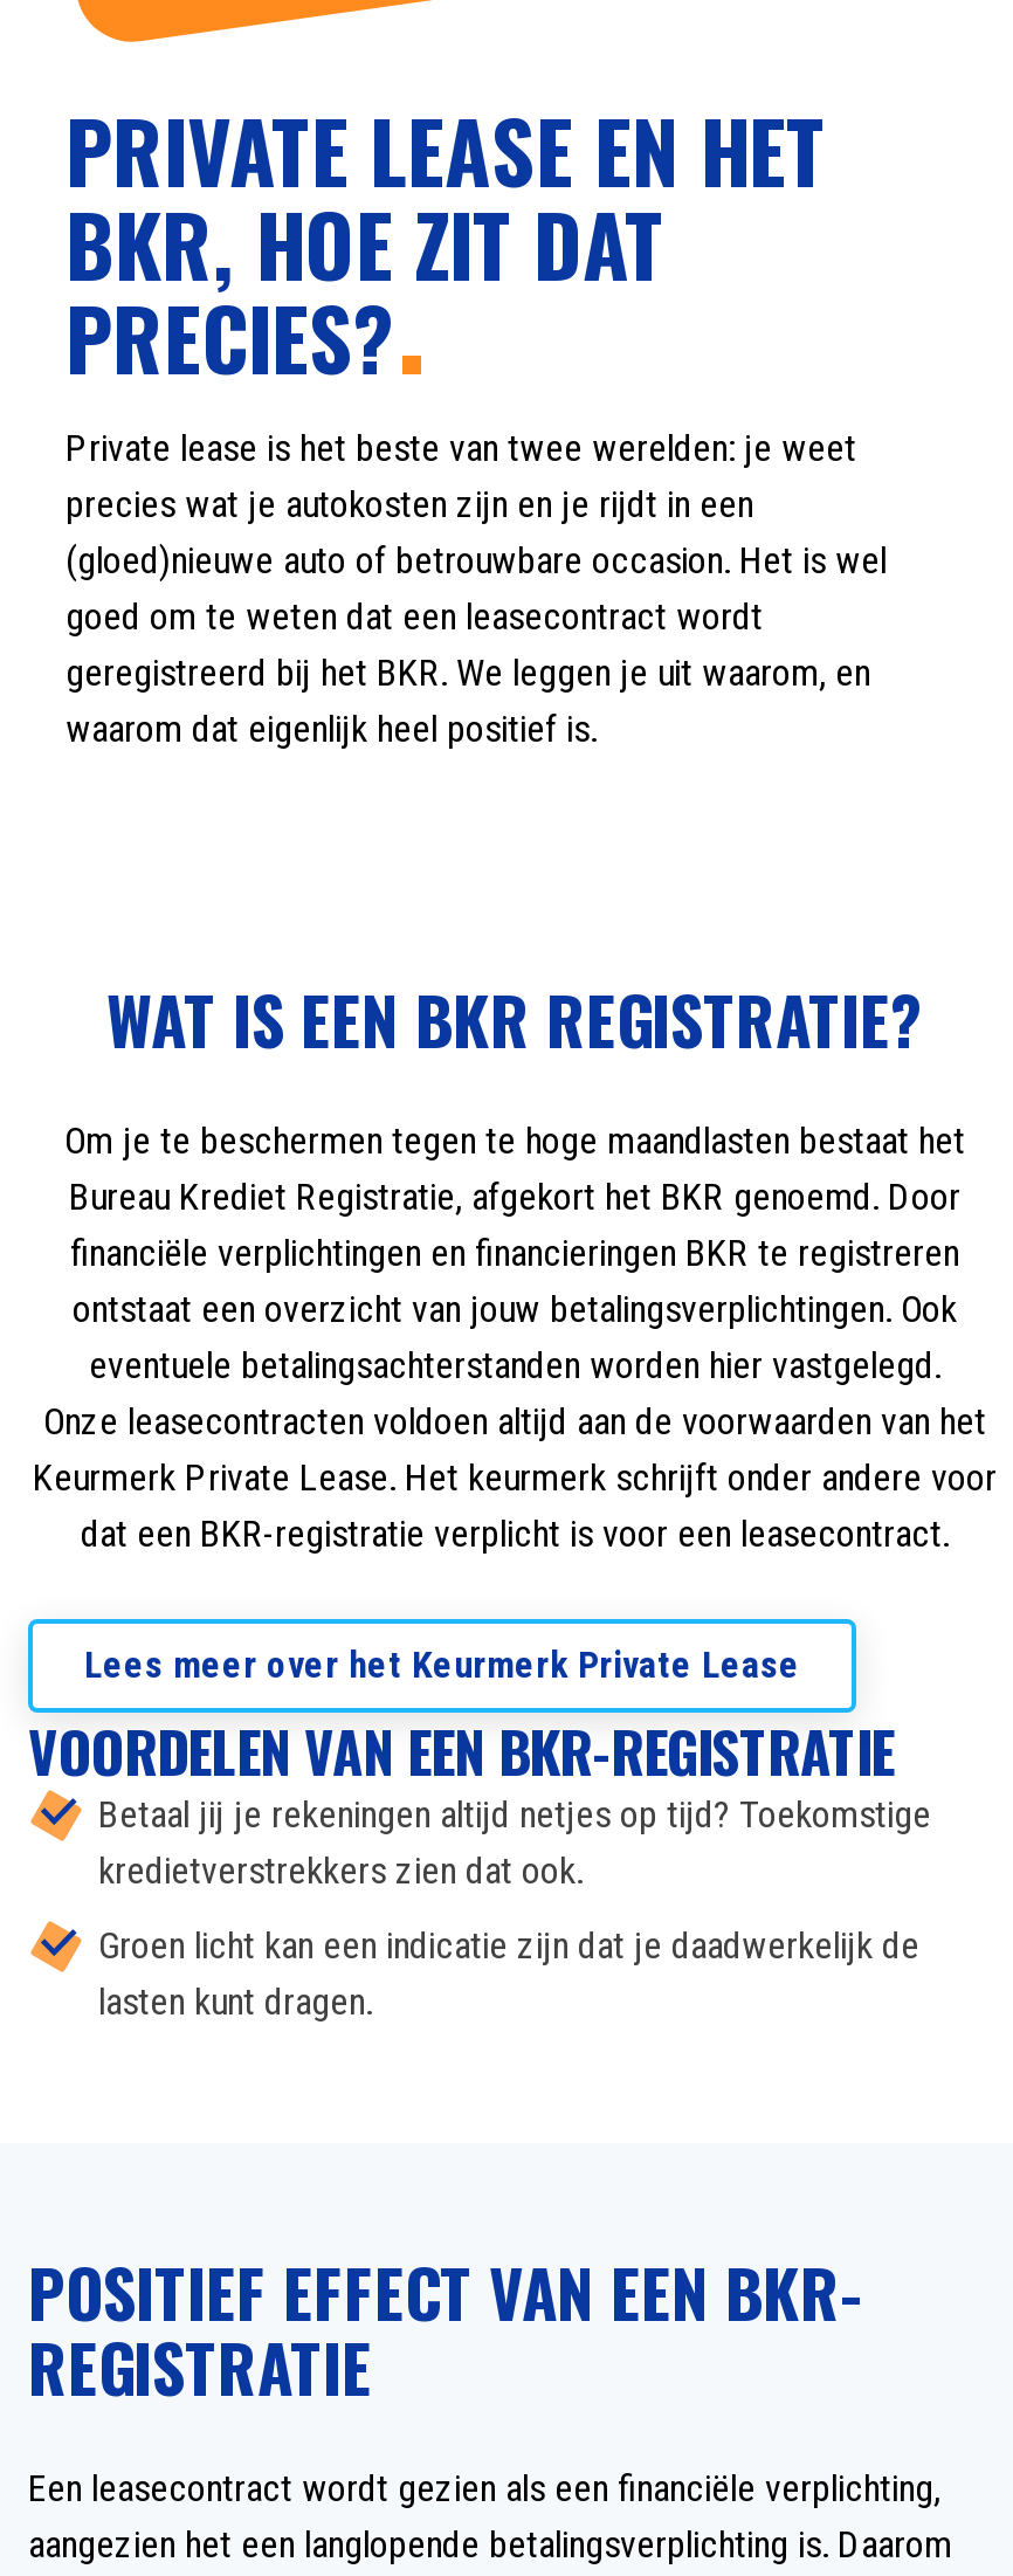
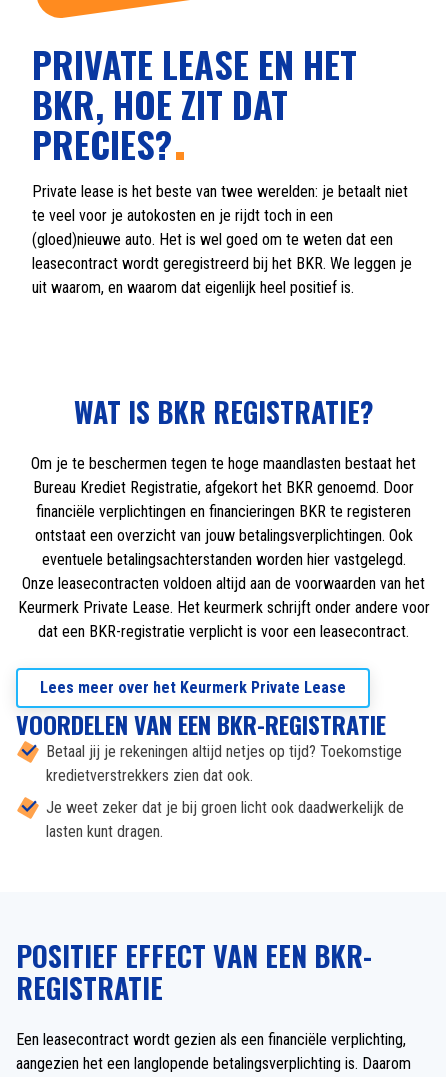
[66,427,887,752] Private lease is het beste van twee werelden: je weet | precies wat je autokosten zijn en je rijdt in een | (gloed)nieuwe auto of betrouwbare occasion. Het is wel | goed om te weten dat een leasecontract wordt | geregistreerd bij het BKR. We leggen je uit waarom, en | waarom dat eigenlijk heel positief is. -> [32,182,412,297] Private lease is het beste van twee werelden: je betaalt niet | te veel voor je autokosten en je rijdt toch in een | (gloed)nieuwe auto. Het is wel goed om te weten dat een | leasecontract wordt geregistreerd bij het BKR. We leggen je | uit waarom, en waarom dat eigenlijk heel positief is.
[106,972,923,1068] WAT IS EEN BKR REGISTRATIE? -> [74,391,374,432] WAT IS BKR REGISTRATIE?
[70,1232,959,1276] financiële verplichtingen en financieringen BKR te registreren -> [36,502,411,521] financiële verplichtingen en financieringen BKR te registeren
[98,1924,919,1969] Groen licht kan een indicatie zijn dat je daadwerkelijk de -> [46,798,404,817] Je weet zeker dat je bij groen licht ook daadwerkelijk de

